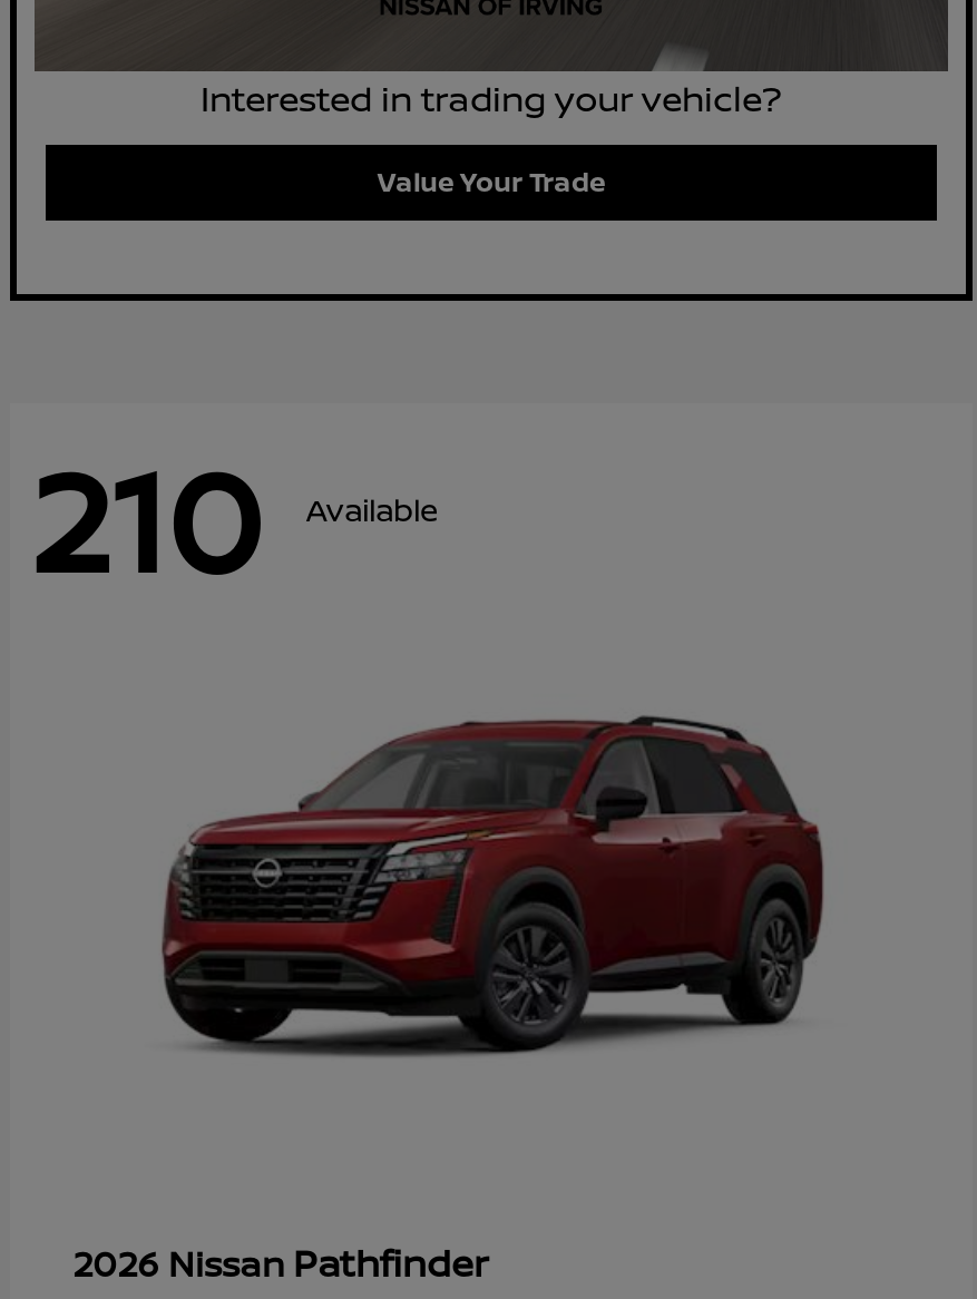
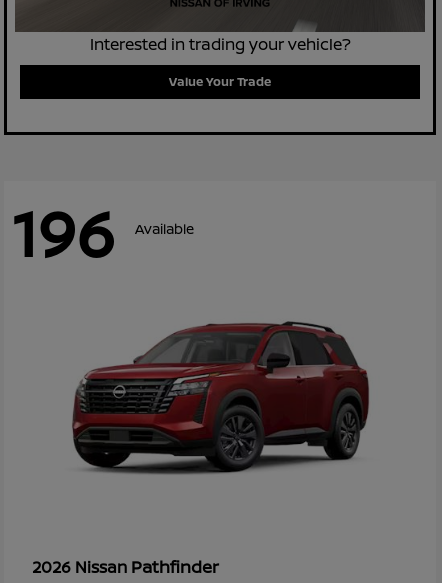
[28,421,438,615] 210 Available -> [12,189,194,276] 196 Available

